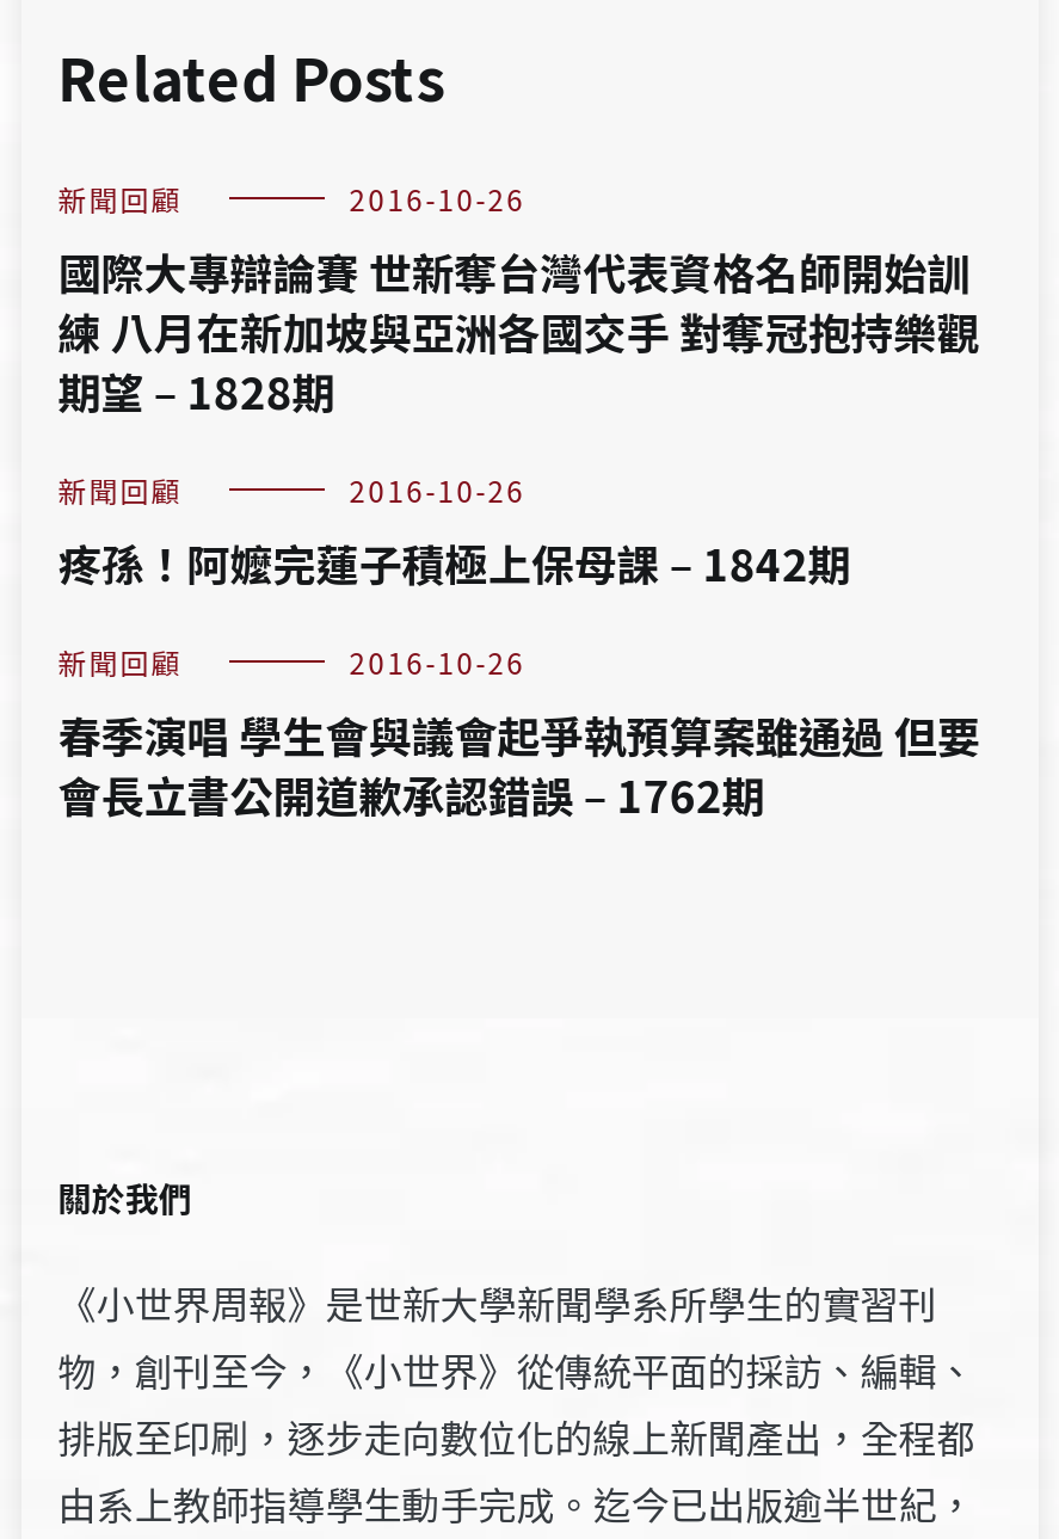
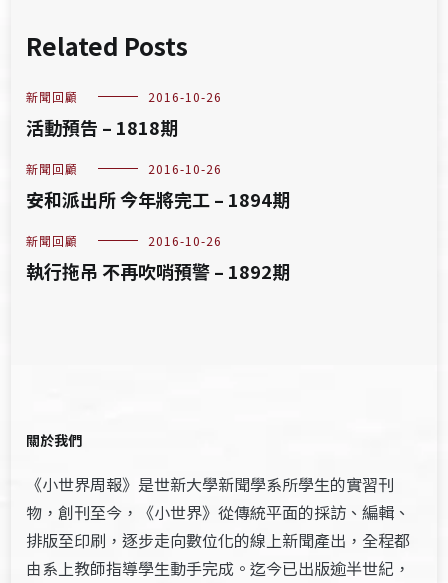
[58,240,979,421] 國際大專辯論賽 世新奪台灣代表資格名師開始訓 | 練 八月在新加坡與亞洲各國交手 對奪冠抱持樂觀 | 期望 – 1828期 -> [26,114,178,140] 活動預告 – 1818期
[58,531,851,593] 疼孫！阿嬤完蓮子積極上保母課 – 1842期 -> [26,186,290,212] 安和派出所 今年將完工 – 1894期
[58,703,979,825] 春季演唱 學生會與議會起爭執預算案雖通過 但要 | 會長立書公開道歉承認錯誤 – 1762期 -> [26,258,290,284] 執行拖吊 不再吹哨預警 – 1892期

